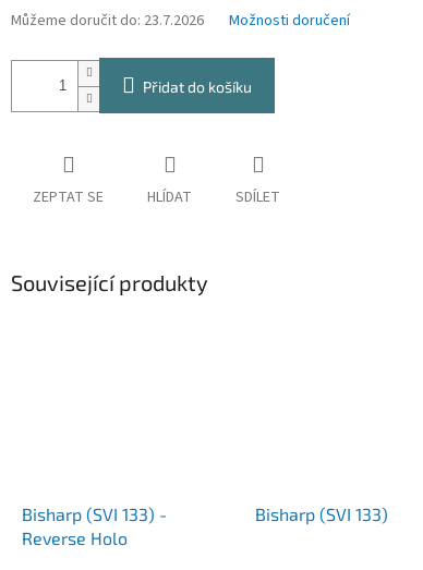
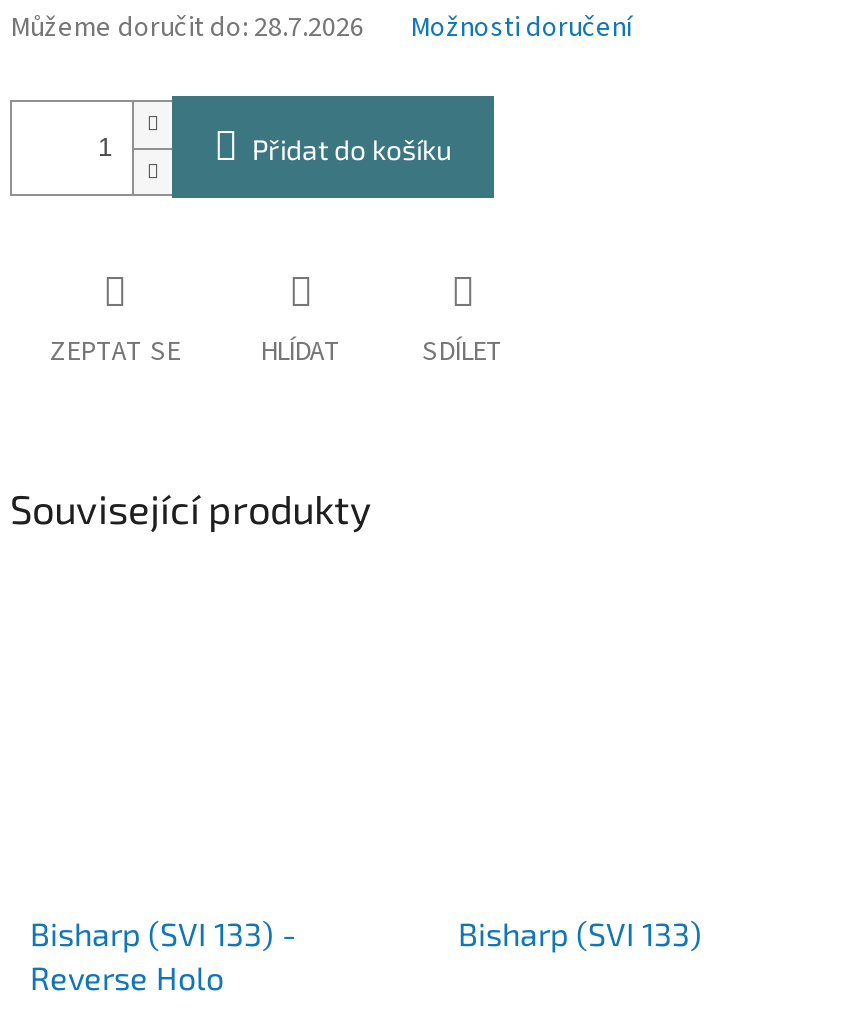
[11,10,204,32] Můžeme doručit do: 23.7.2026 -> [10,9,364,49] Můžeme doručit do: 28.7.2026

